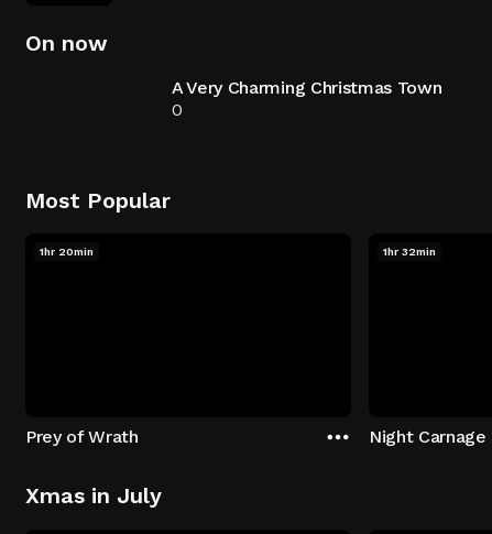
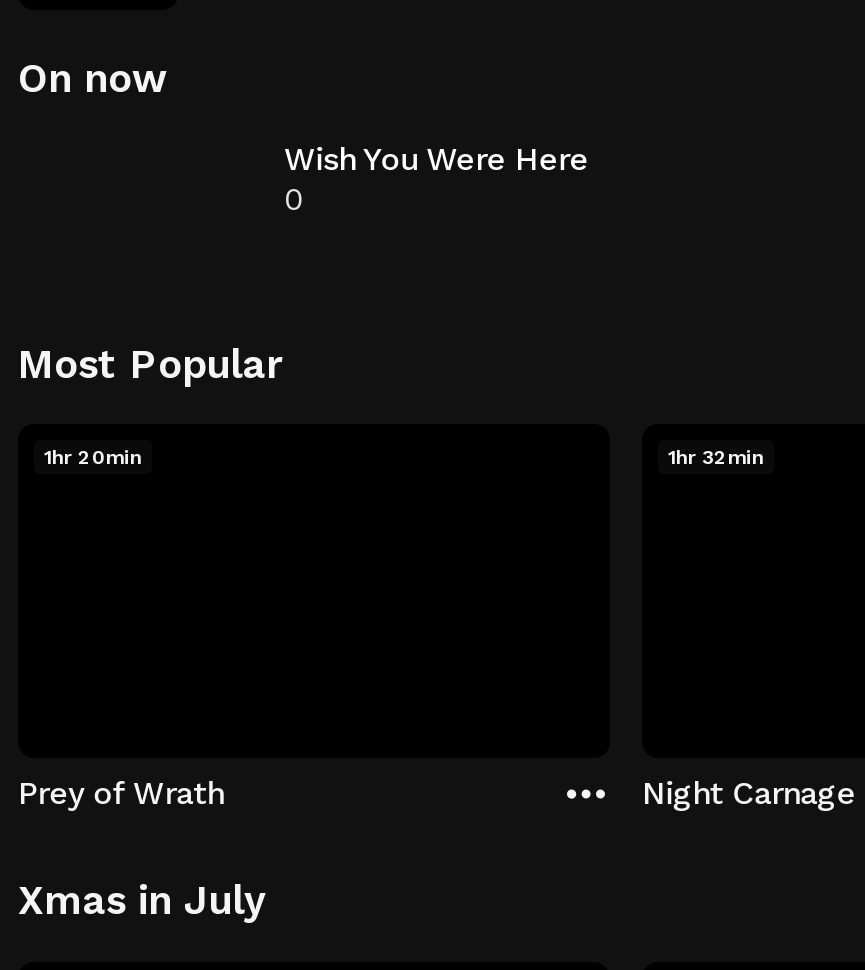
[172,77,442,98] A Very Charming Christmas Town -> [284,140,588,178] Wish You Were Here

